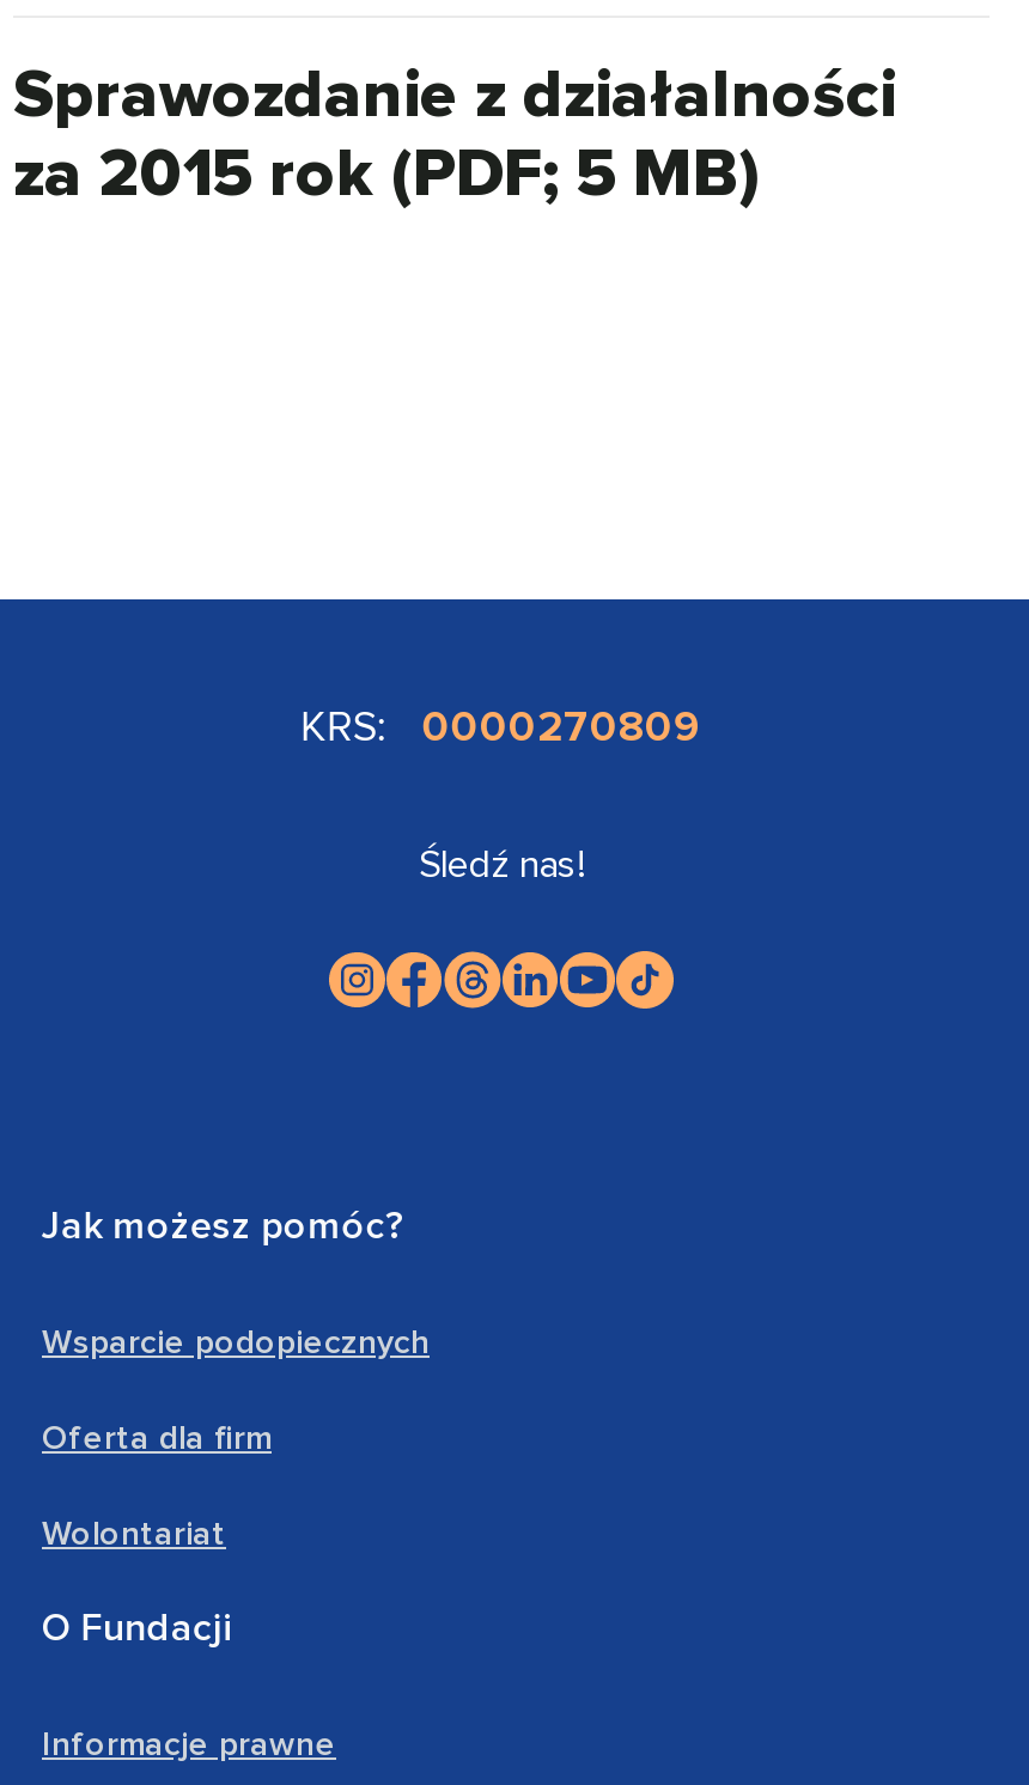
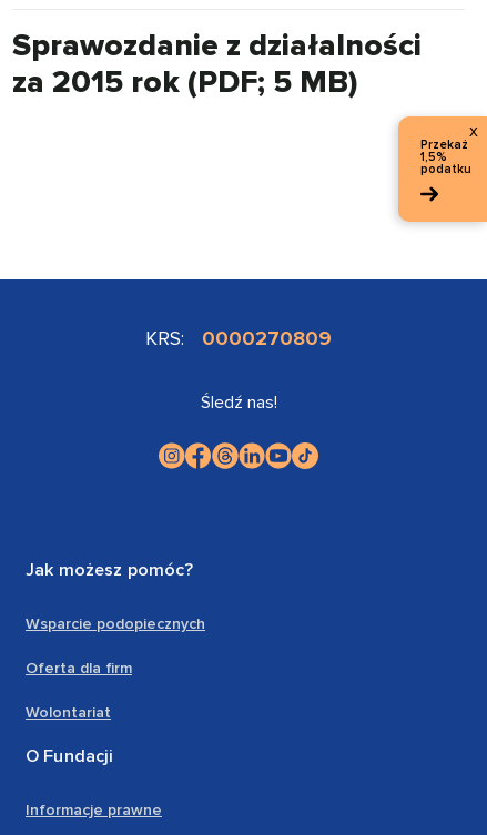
none -> [396,115,484,224] [image] | Przekaż | 1,5% | podatku
none -> [469,119,478,141] x

